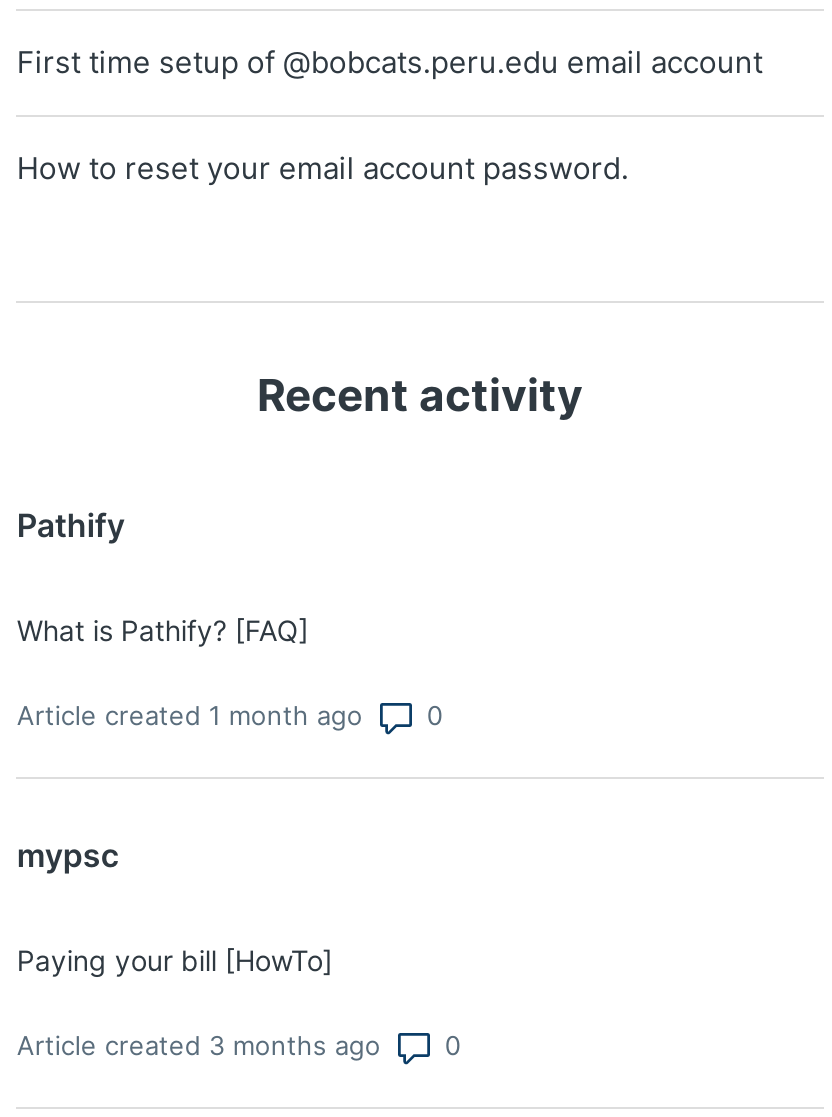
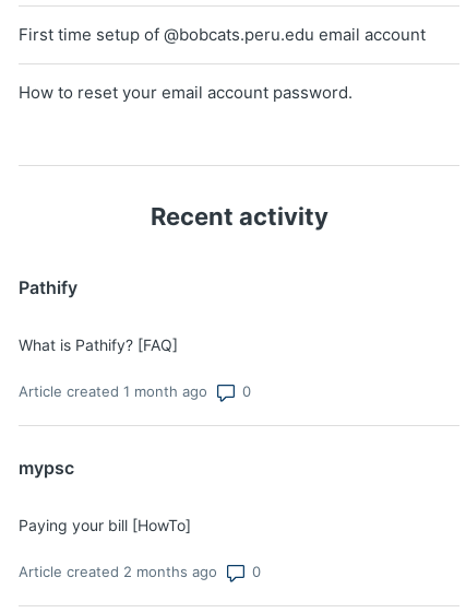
[17,1029,381,1061] Article created 3 months ago -> [19,563,218,580] Article created 2 months ago

